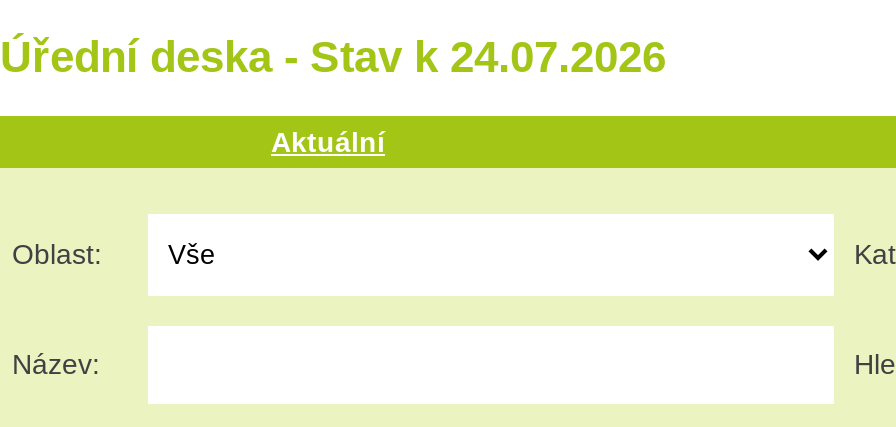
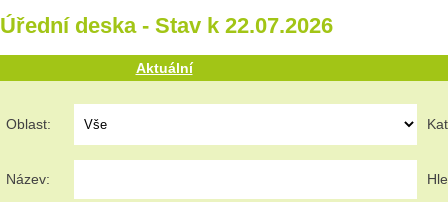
[0,31,666,81] Úřední deska - Stav k 24.07.2026 -> [0,13,333,38] Úřední deska - Stav k 22.07.2026

